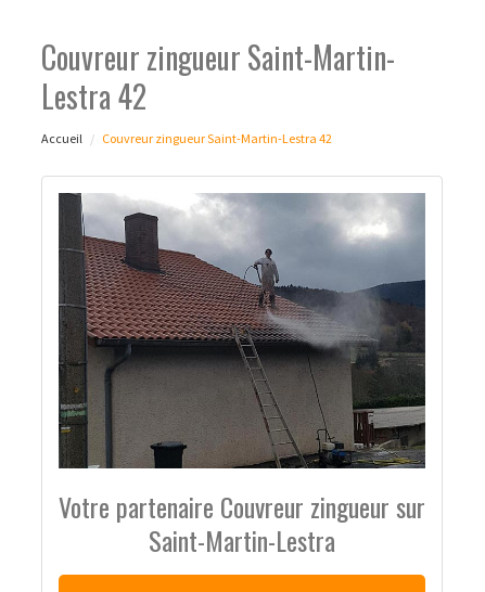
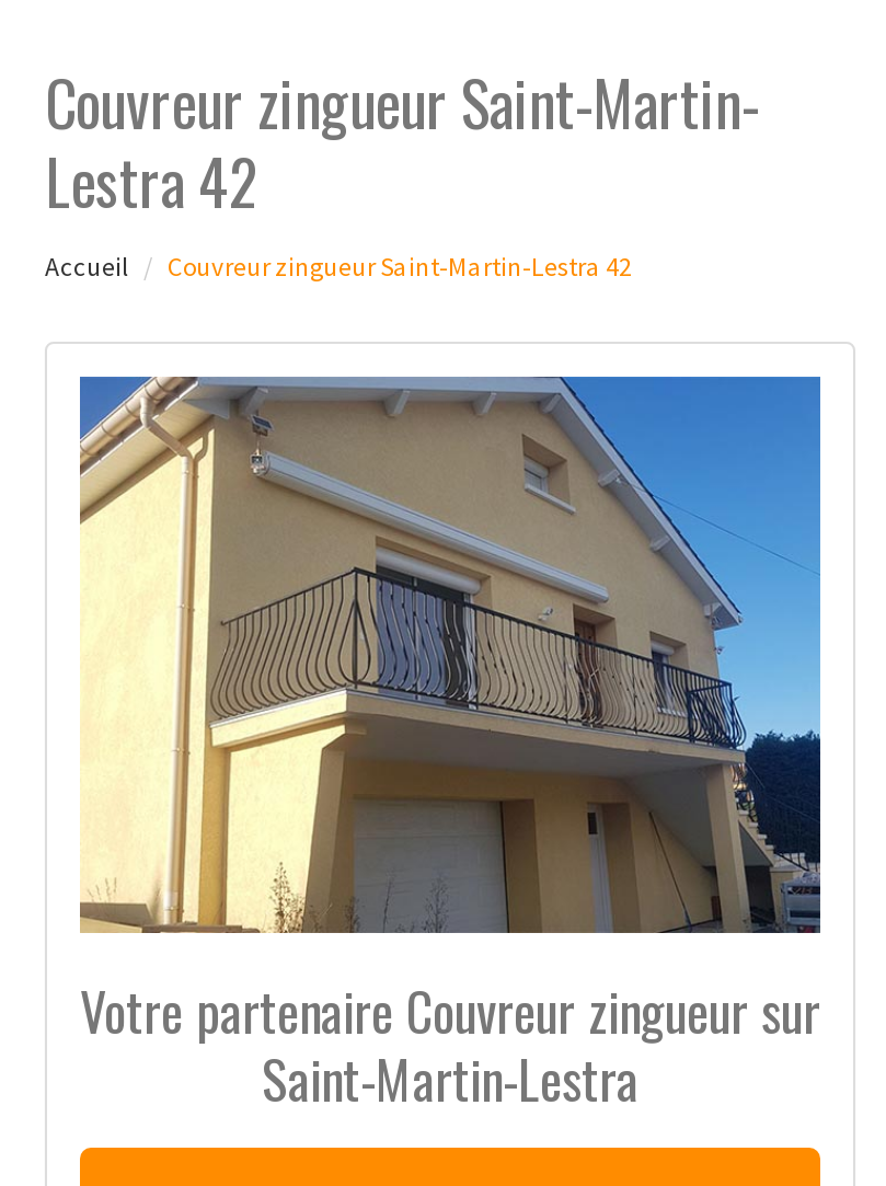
[58,192,426,469] [image] -> [78,375,822,935] [image]

